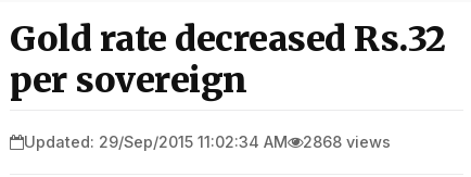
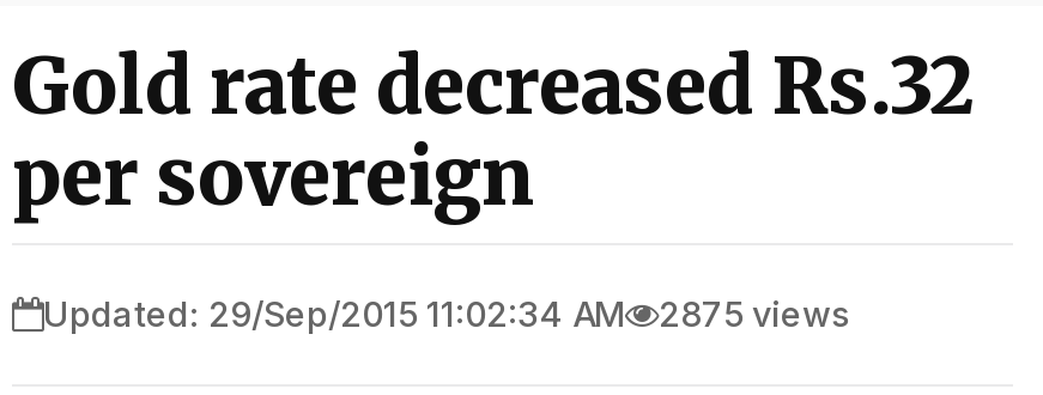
[24,132,391,151] Updated: 29/Sep/2015 11:02:34 AM 2868 views -> [43,293,850,333] Updated: 29/Sep/2015 11:02:34 AM 2875 views

